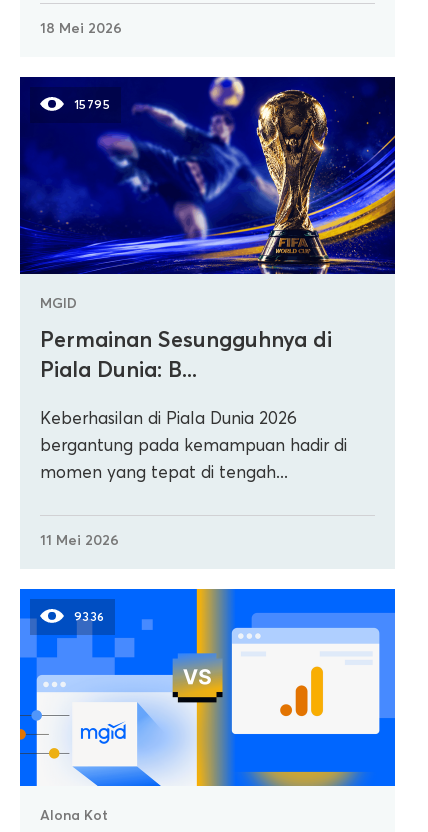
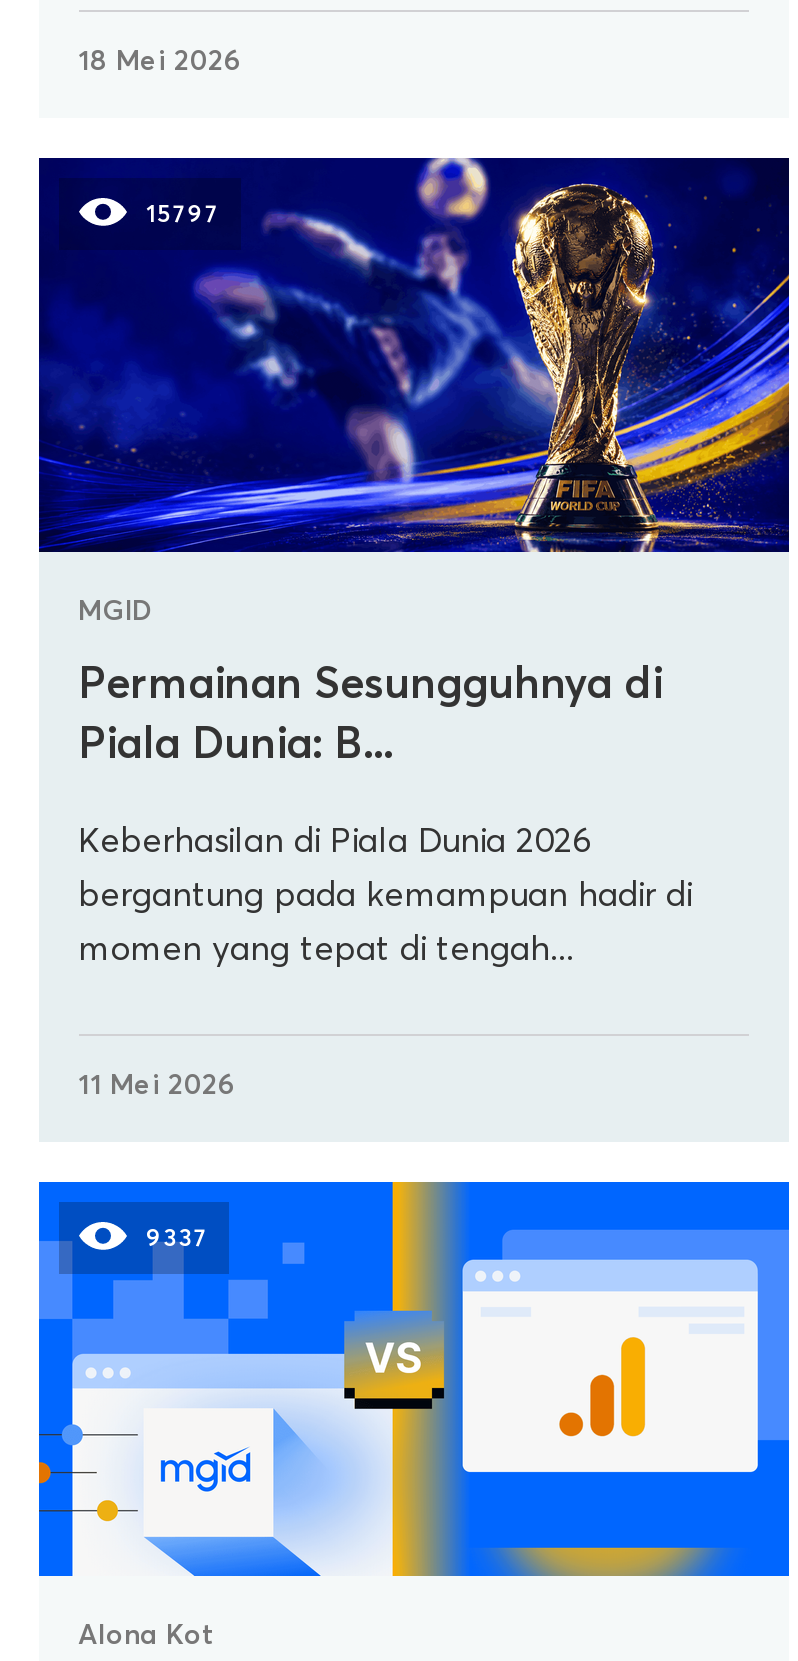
[73,97,110,112] 15795 -> [146,199,220,229] 15797
[73,609,105,624] 9336 -> [146,1223,209,1253] 9337

